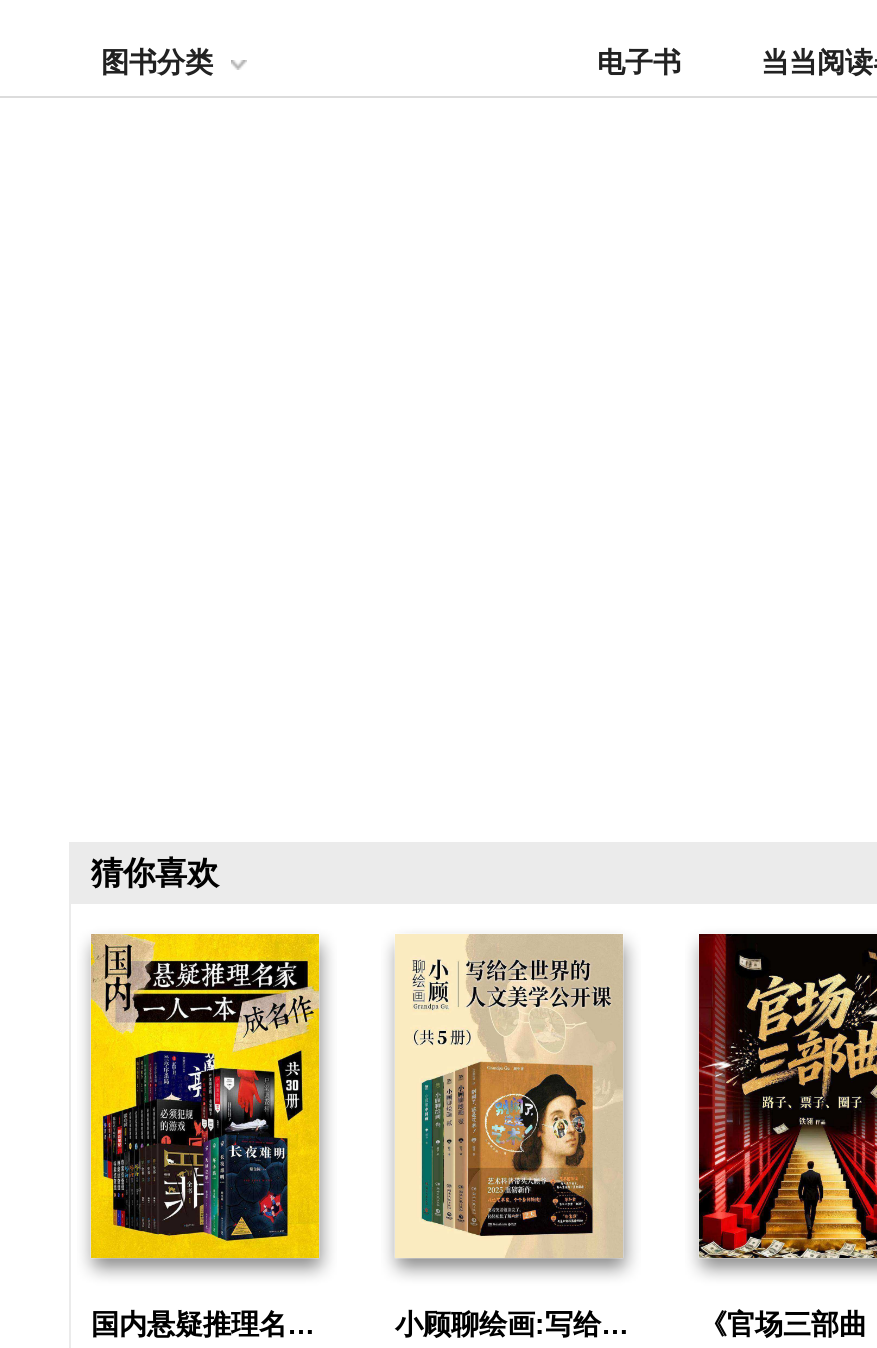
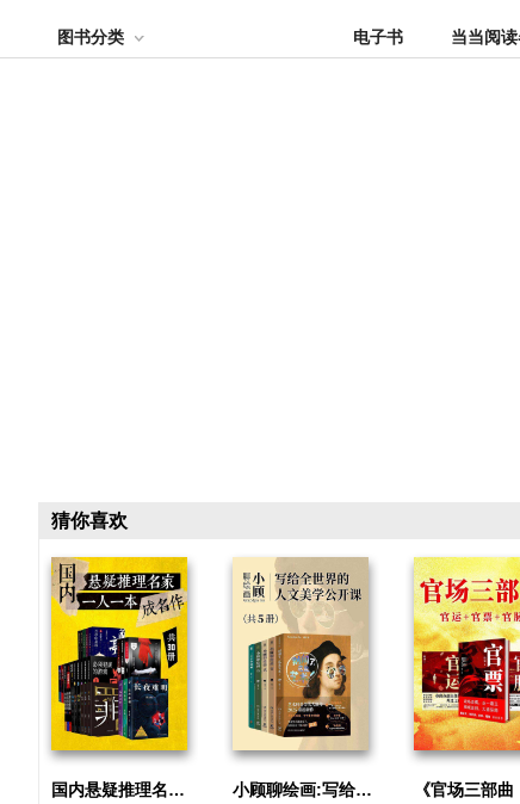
[697,932,871,1260] [image] -> [413,556,516,752] [image]

